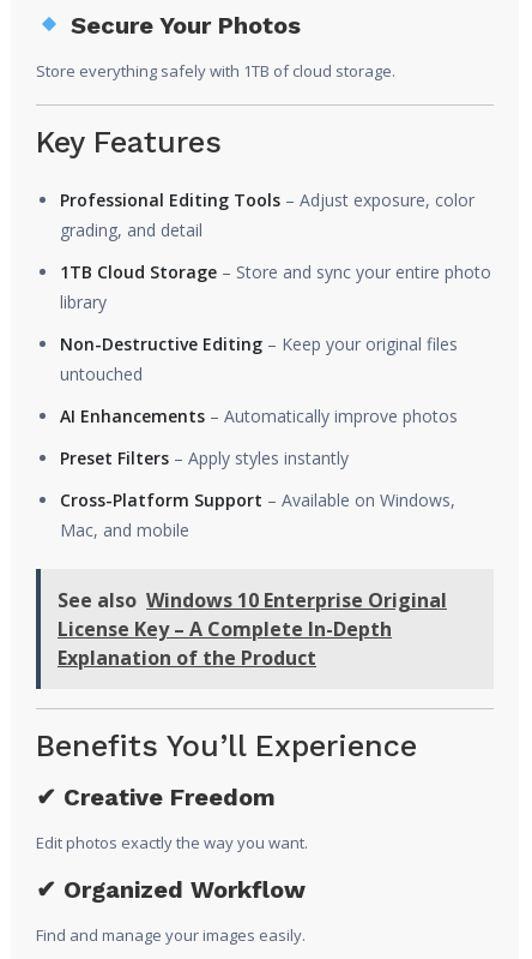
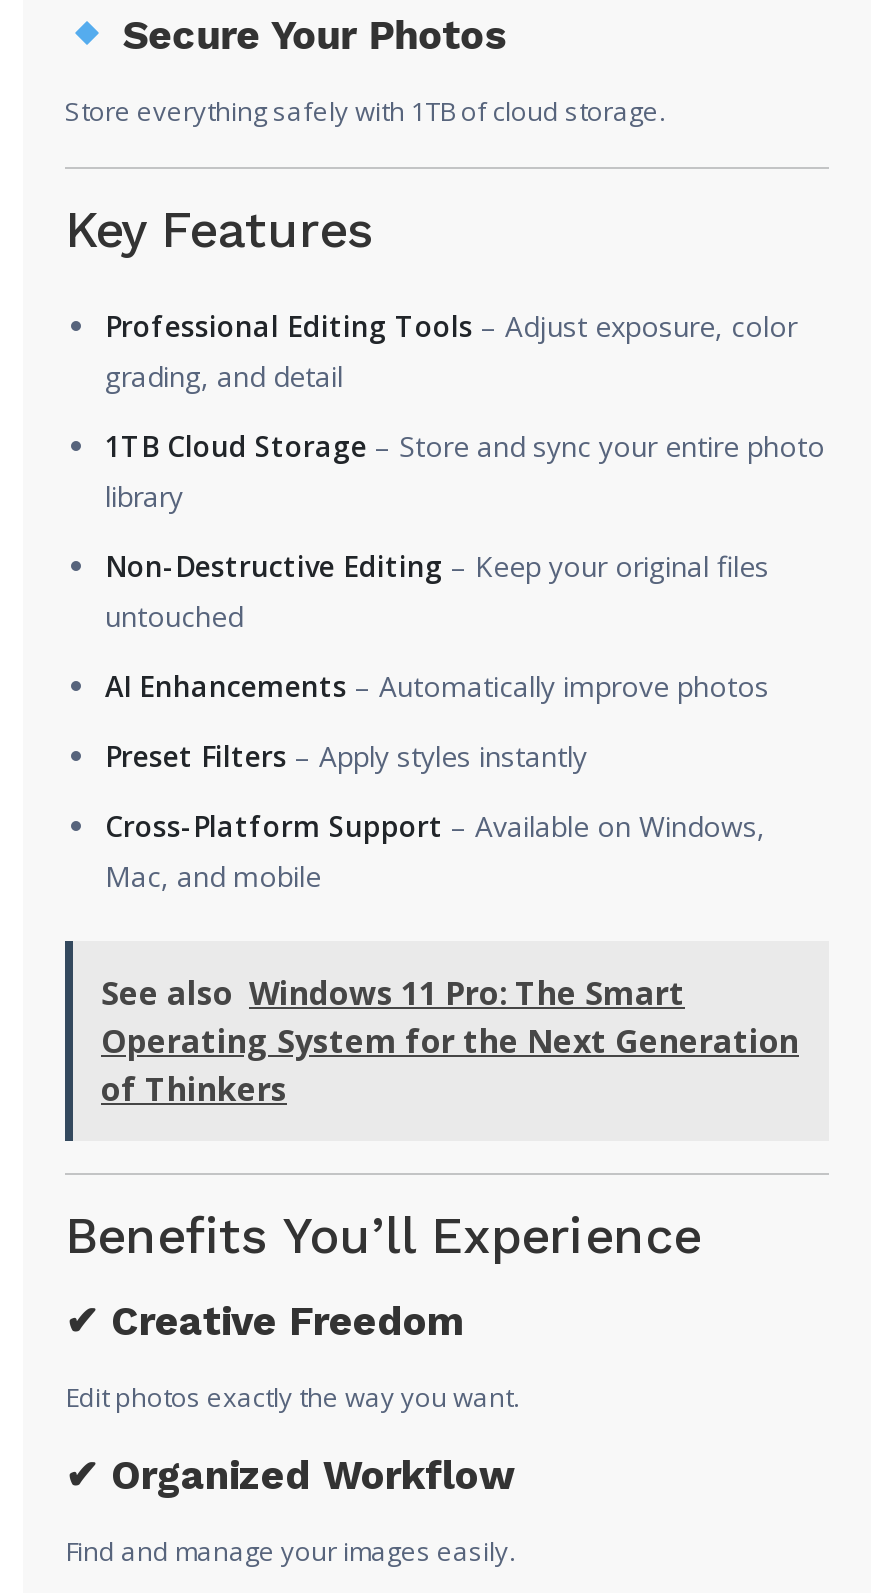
[58,587,447,671] See also Windows 10 Enterprise Original | License Key – A Complete In-Depth | Explanation of the Product -> [101,971,799,1111] See also Windows 11 Pro: The Smart | Operating System for the Next Generation | of Thinkers

